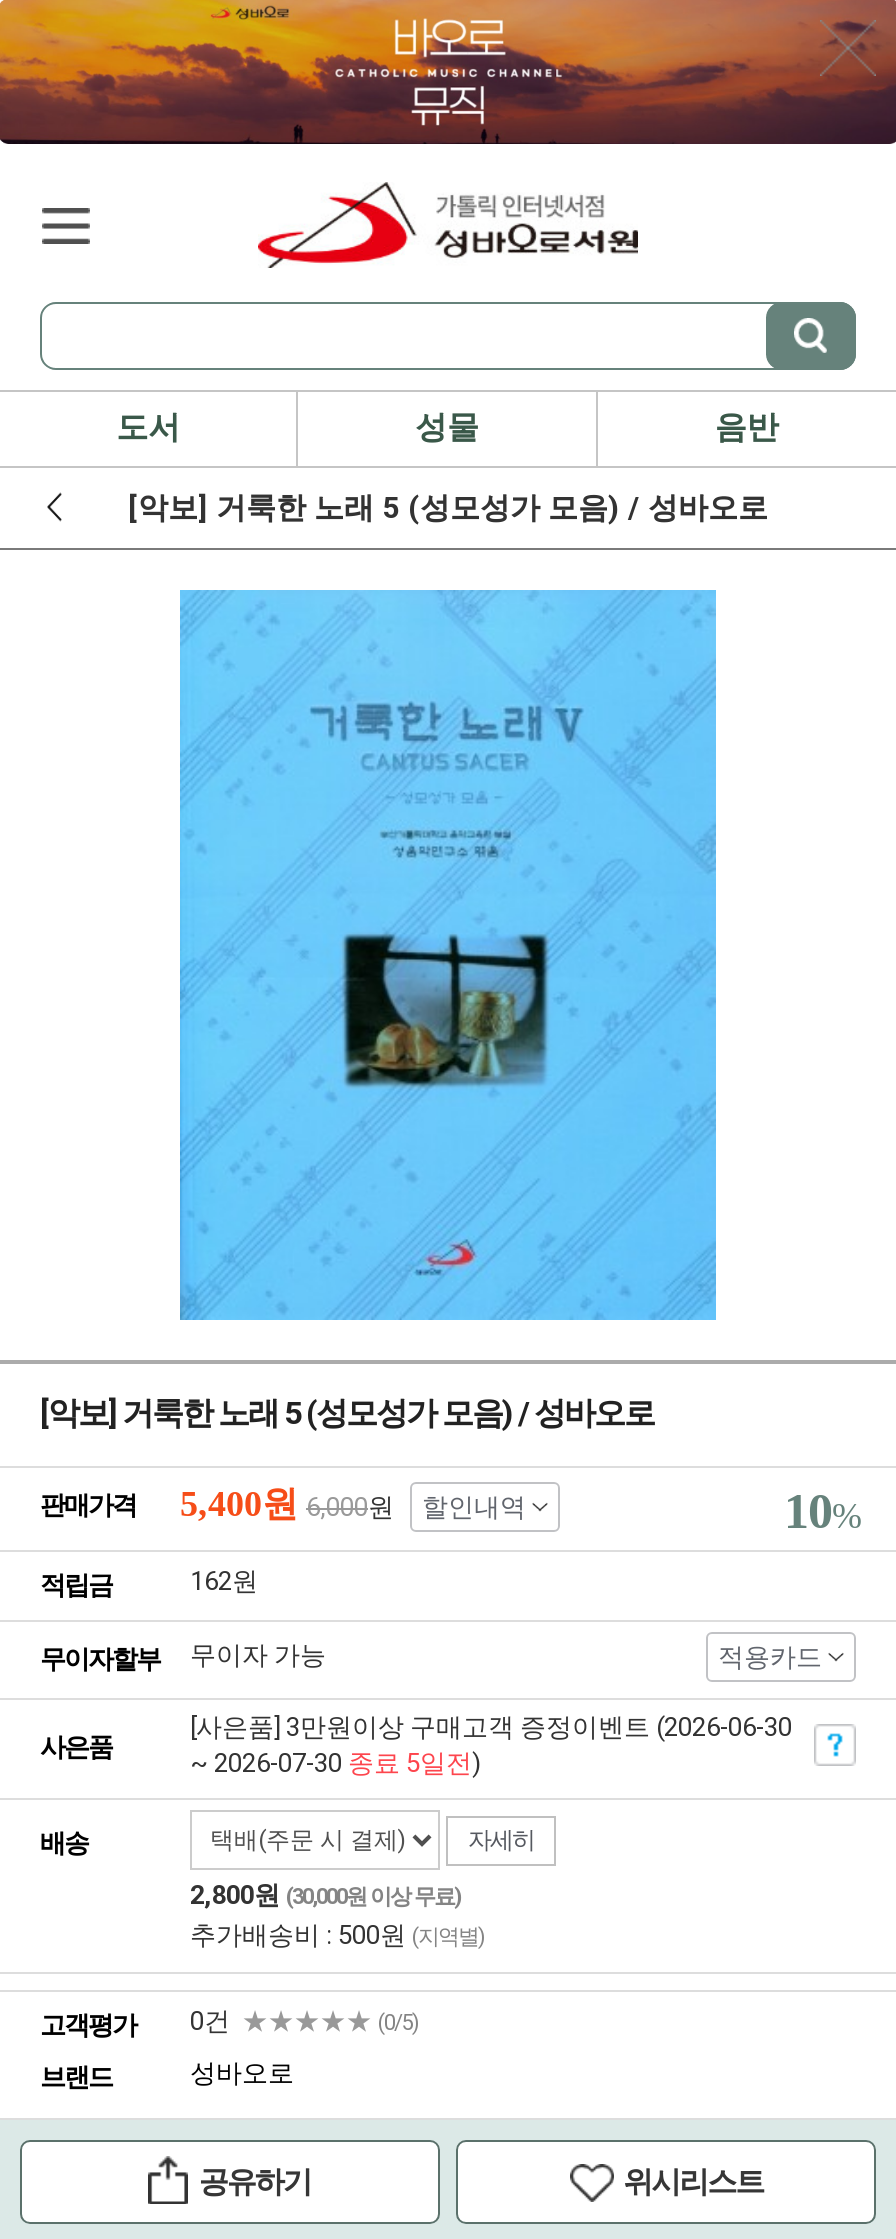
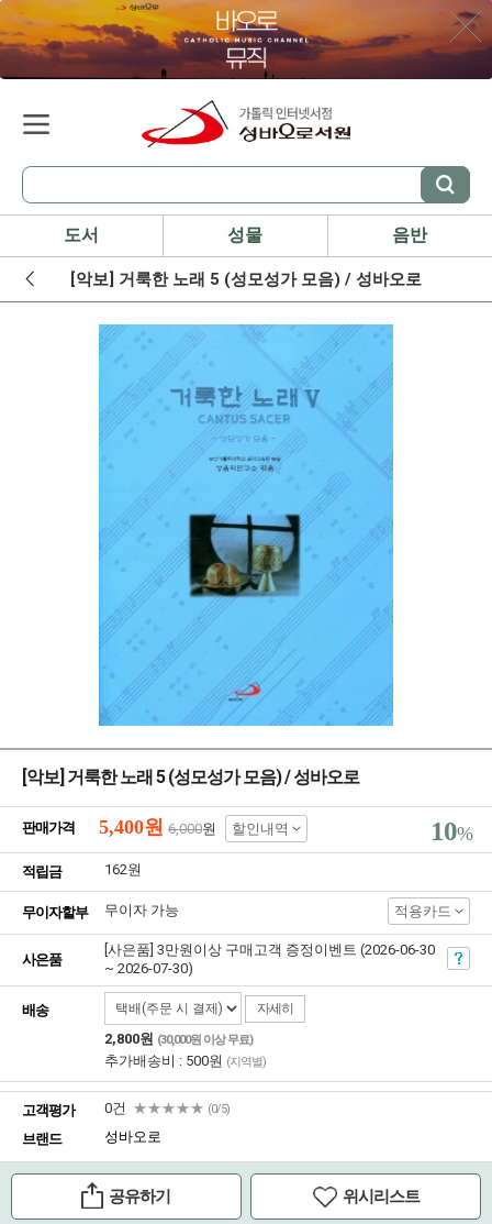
[190,1748,482,1778] ~ 2026-07-30 종료 5일전) -> [104,960,193,977] ~ 2026-07-30)

